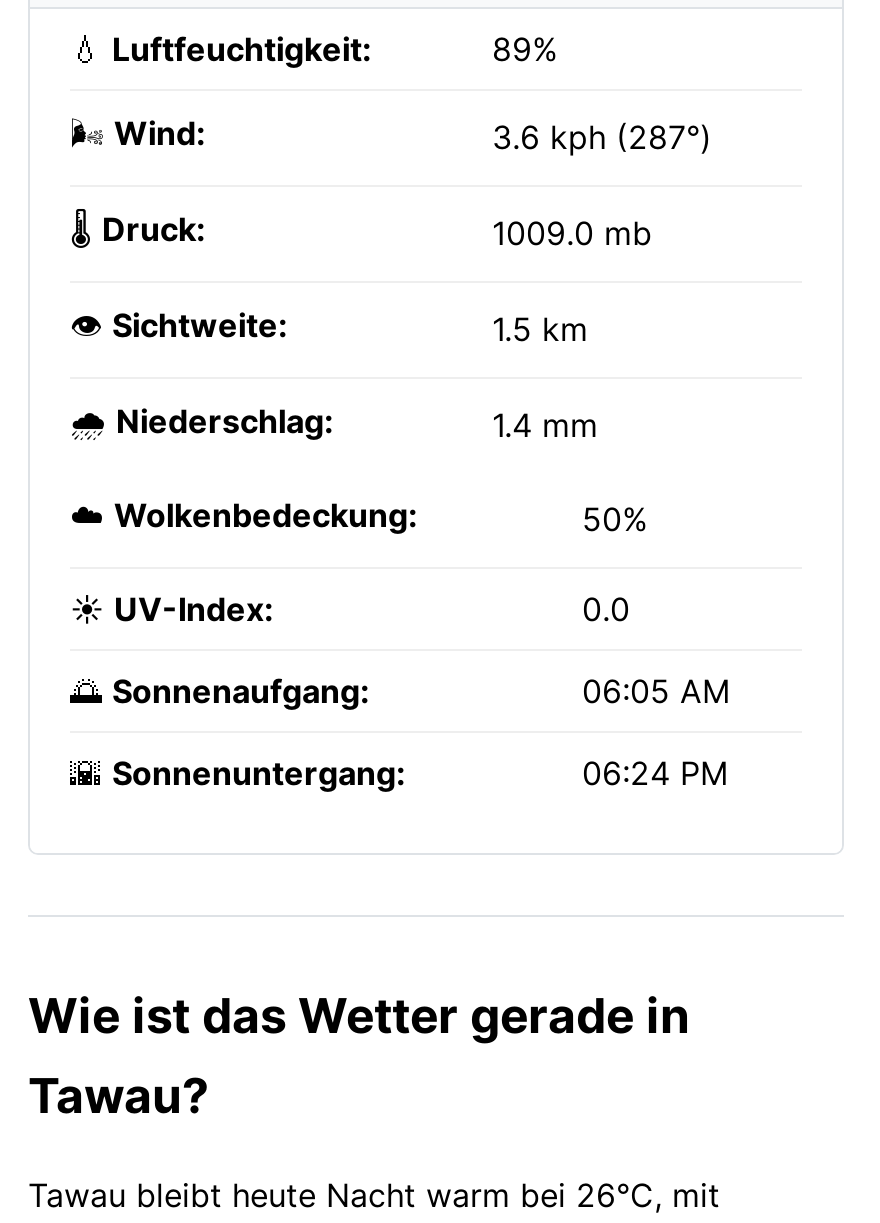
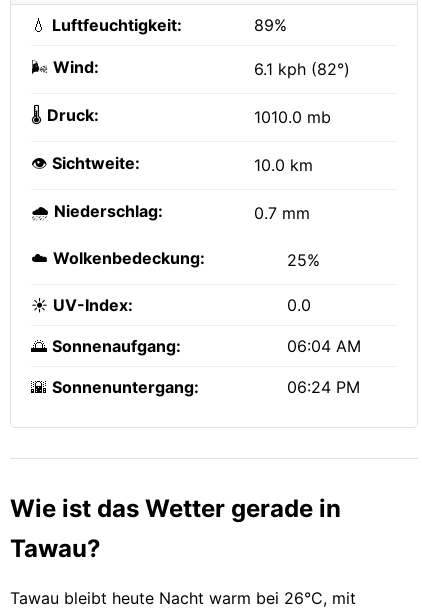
[492,117,712,157] 3.6 kph (287°) -> [254,59,350,79] 6.1 kph (82°)
[492,213,652,253] 1009.0 mb -> [254,107,331,127] 1010.0 mb
[492,309,588,349] 1.5 km -> [254,155,313,175] 10.0 km
[492,405,598,445] 1.4 mm -> [254,203,310,223] 0.7 mm
[582,499,648,539] 50% -> [287,250,320,270] 25%
[582,671,730,711] 06:05 AM -> [287,336,361,356] 06:04 AM

